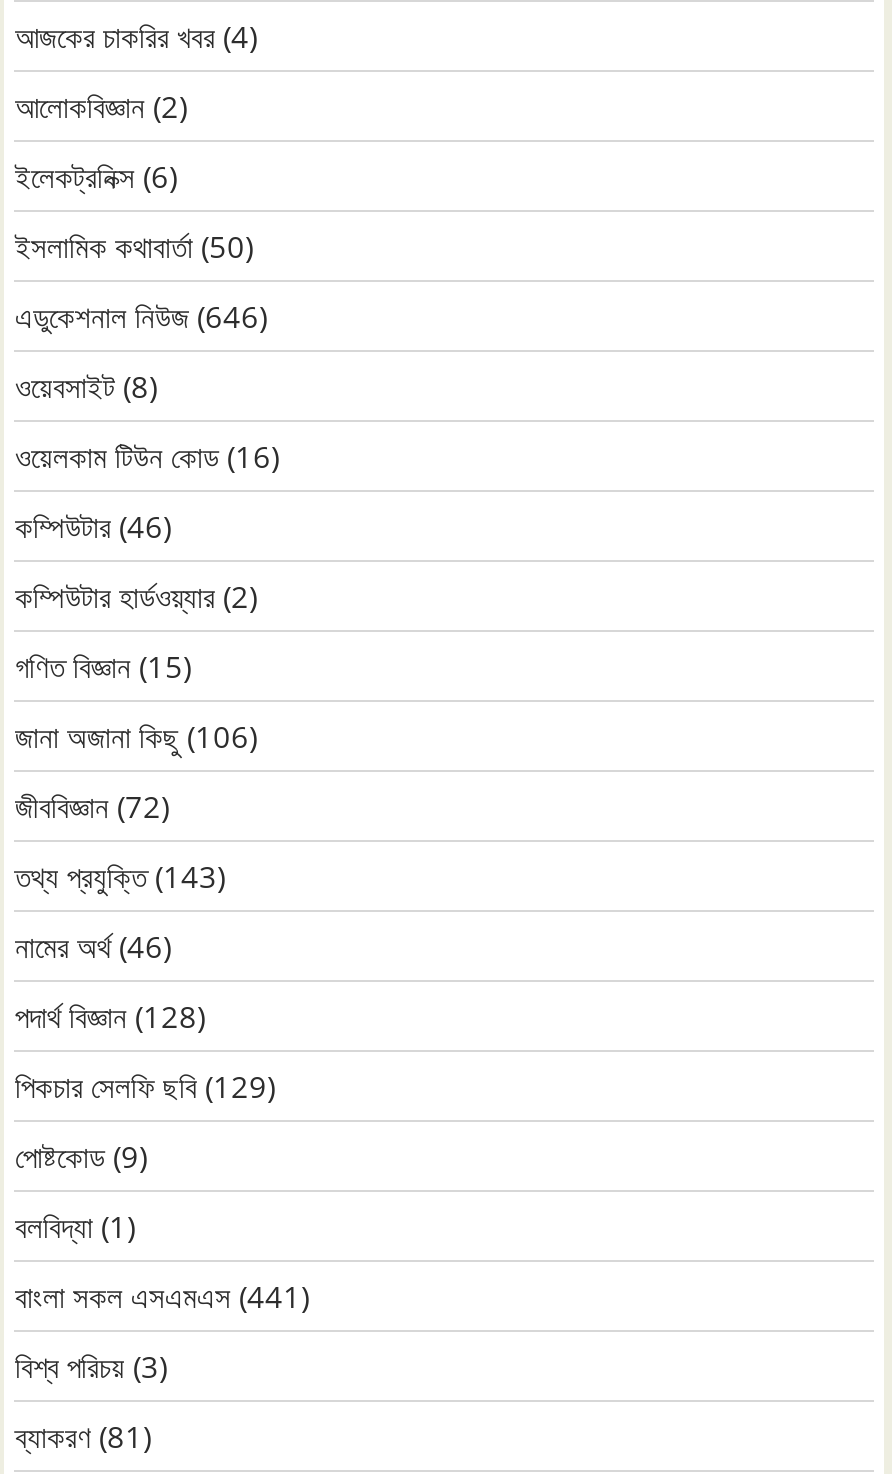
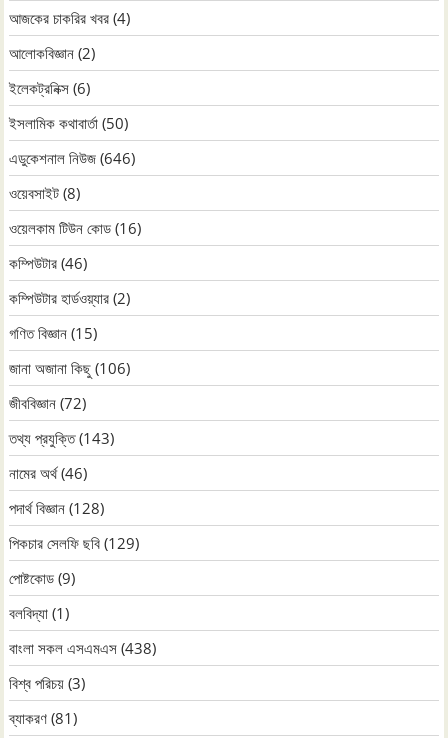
[15,1276,309,1316] বাংলা সকল এসএমএস (441) -> [9,638,156,658] বাংলা সকল এসএমএস (438)

